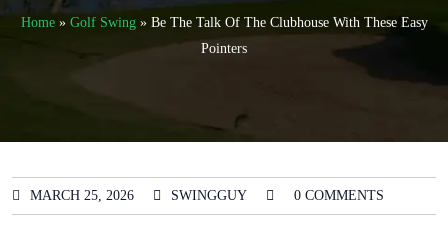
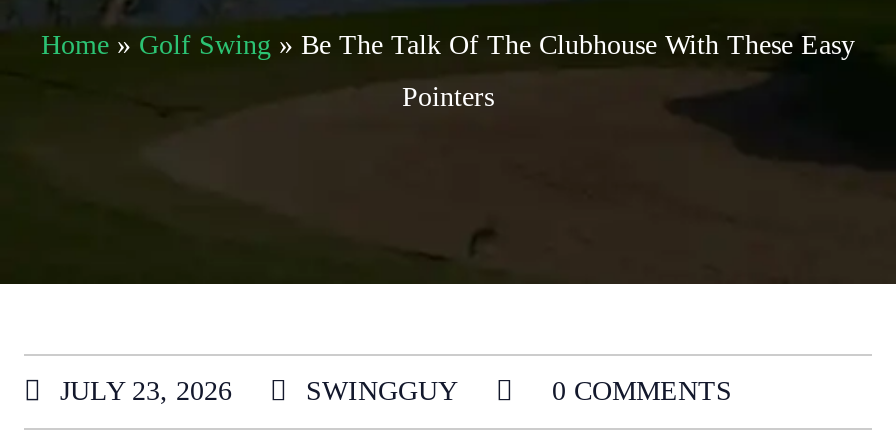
[30,188,134,203] MARCH 25, 2026 -> [60,376,232,406] JULY 23, 2026

